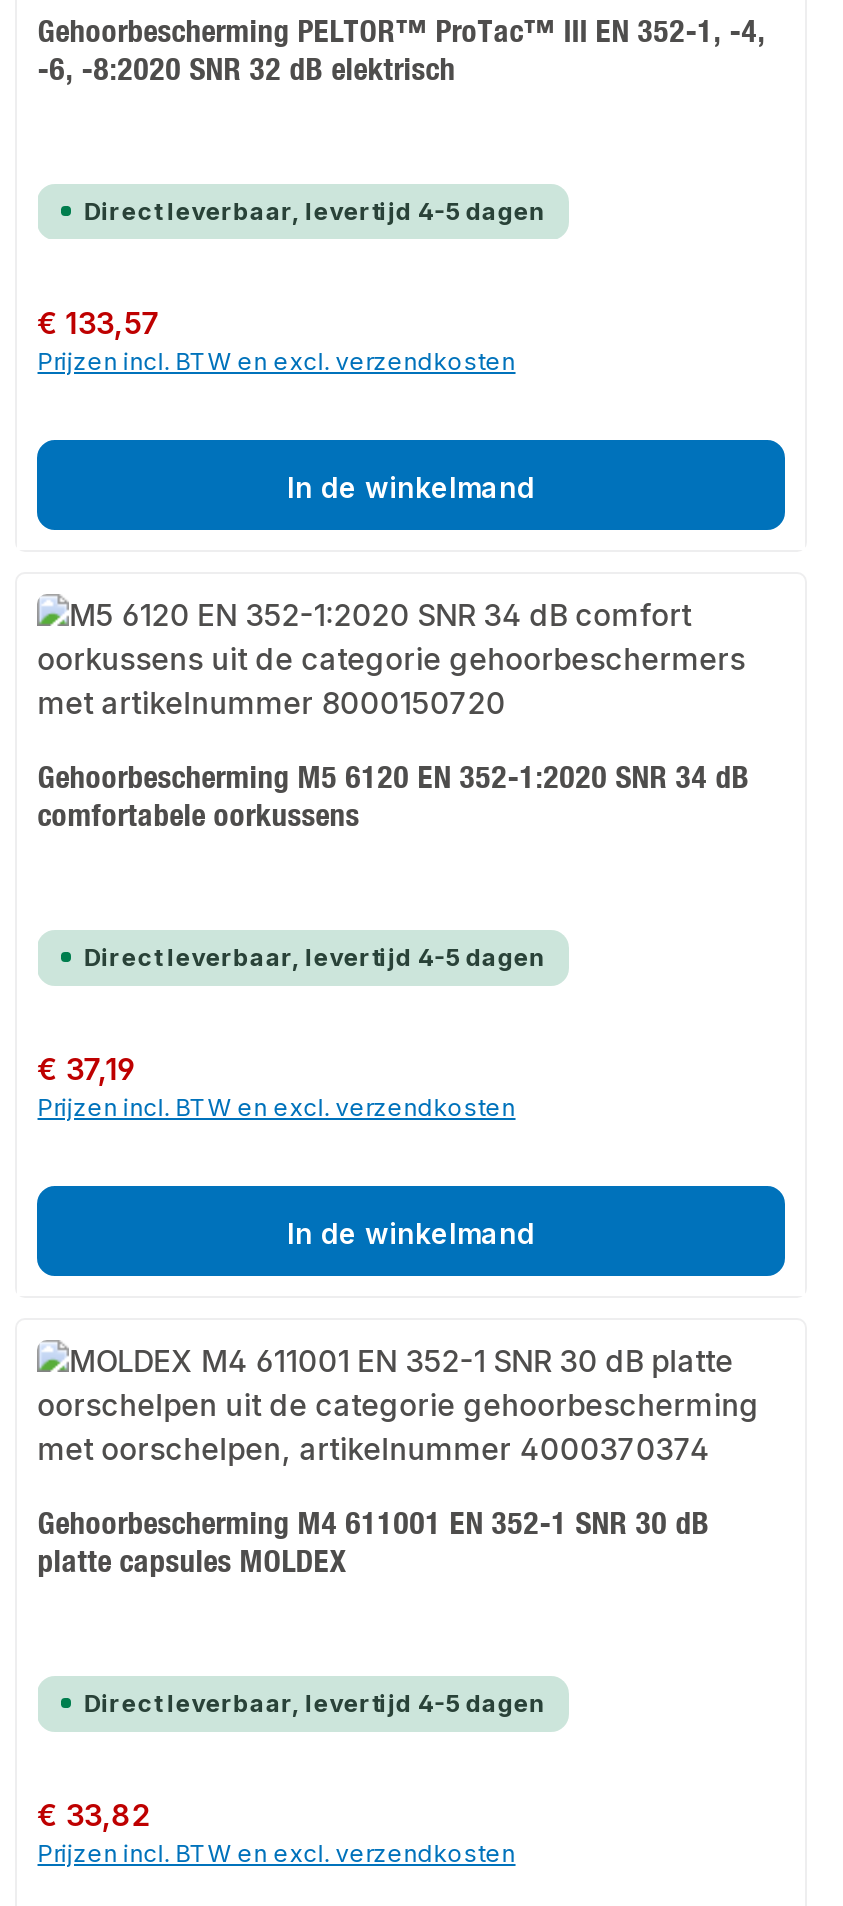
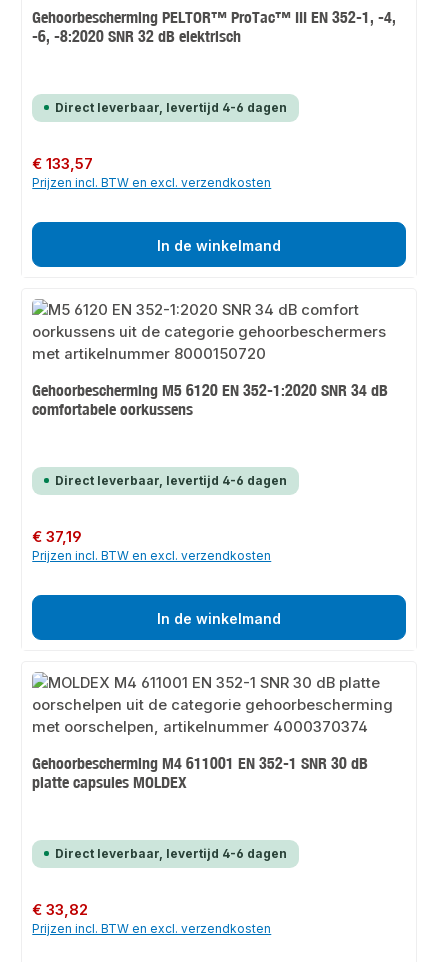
[84,196,546,226] Direct leverbaar, levertijd 4-5 dagen -> [55,100,287,115] Direct leverbaar, levertijd 4-6 dagen
[84,942,546,972] Direct leverbaar, levertijd 4-5 dagen -> [55,473,287,488] Direct leverbaar, levertijd 4-6 dagen
[84,1688,546,1718] Direct leverbaar, levertijd 4-5 dagen -> [55,846,287,861] Direct leverbaar, levertijd 4-6 dagen

